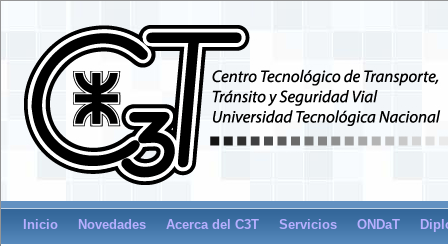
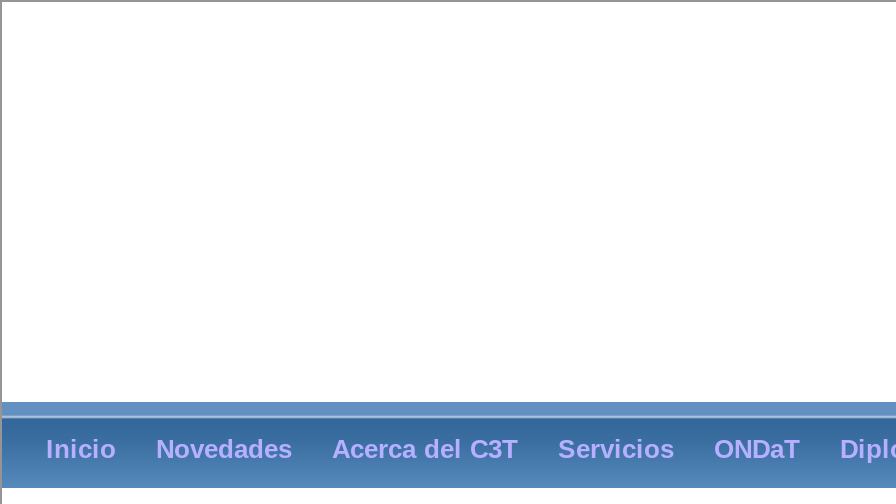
[23,24,441,186] [image] -> none

